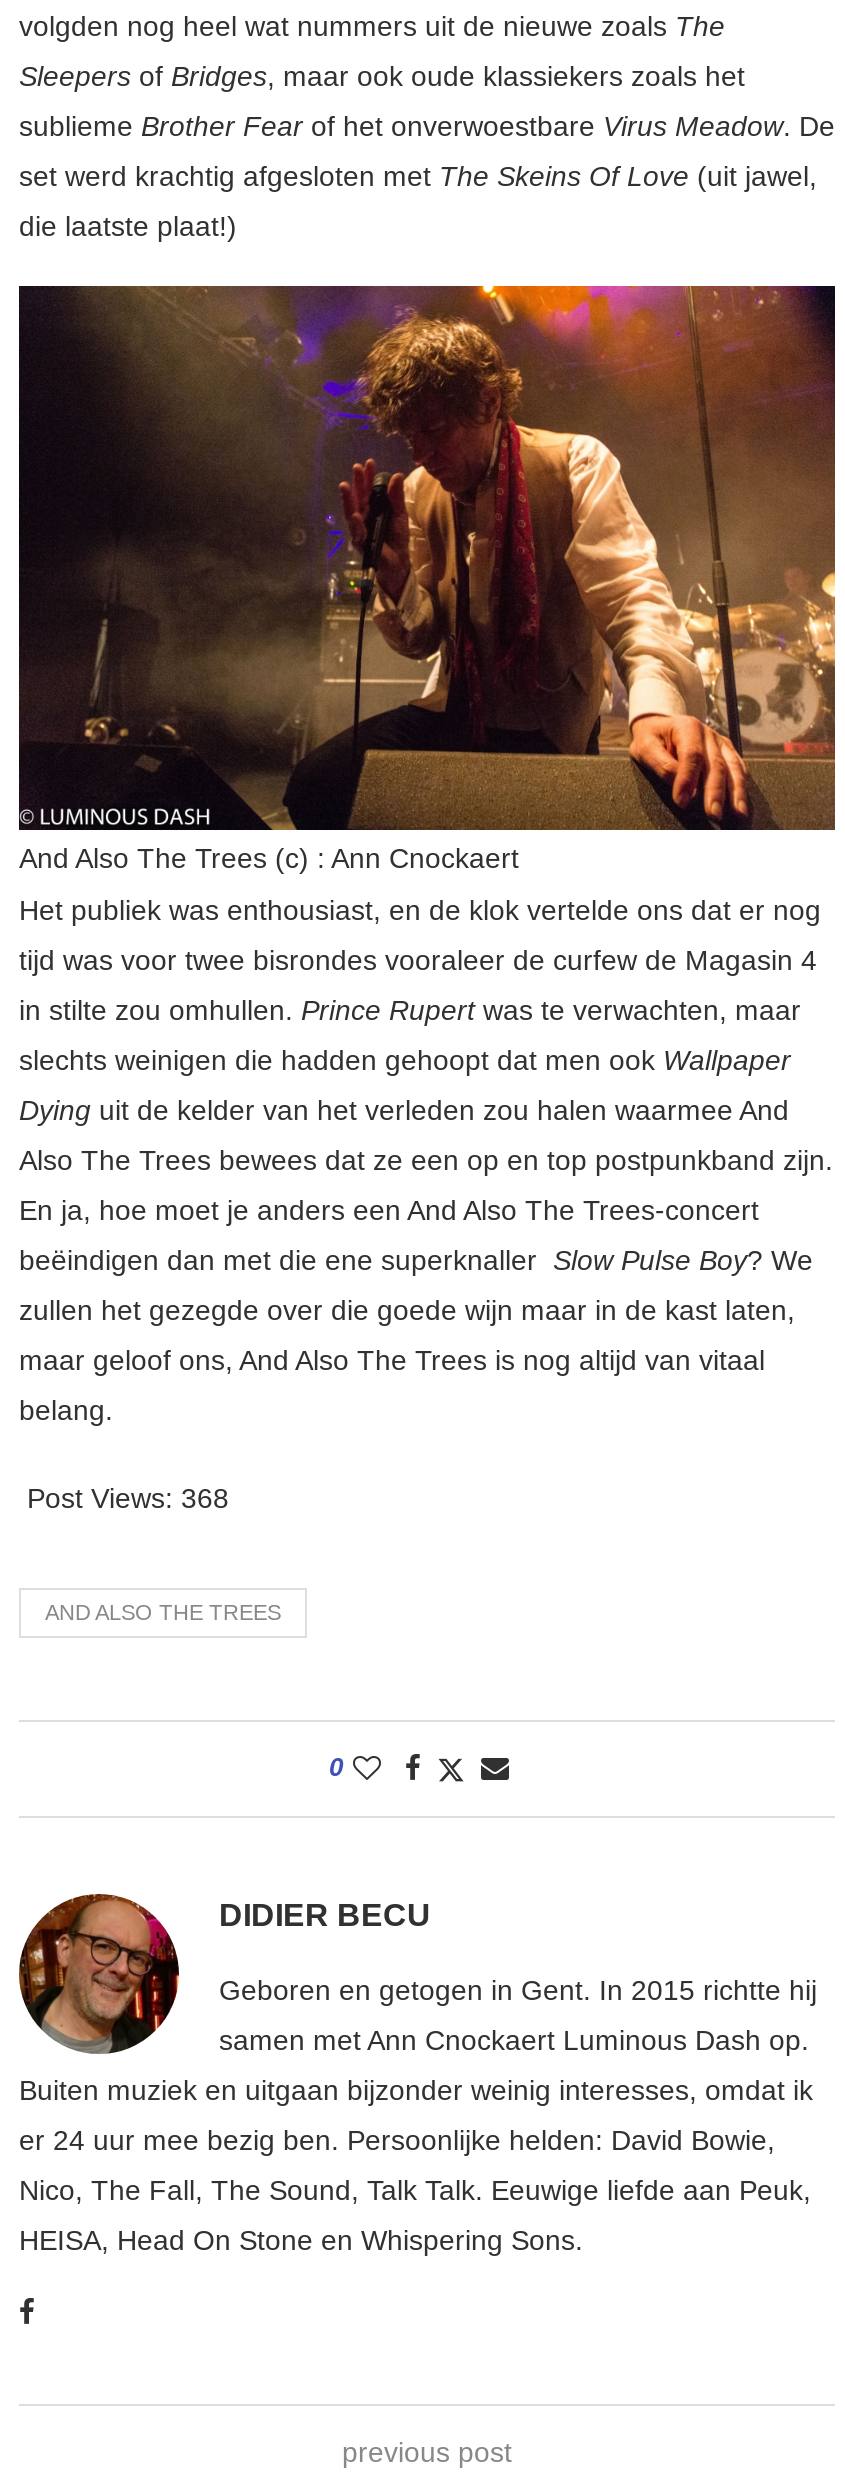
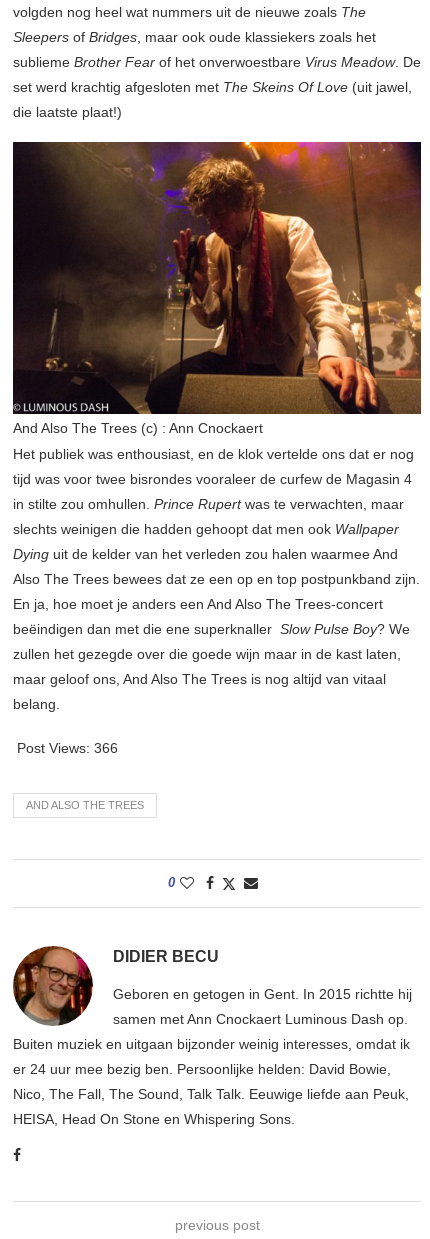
[27,1481,229,1513] Post Views: 368 -> [17,740,118,756] Post Views: 366

